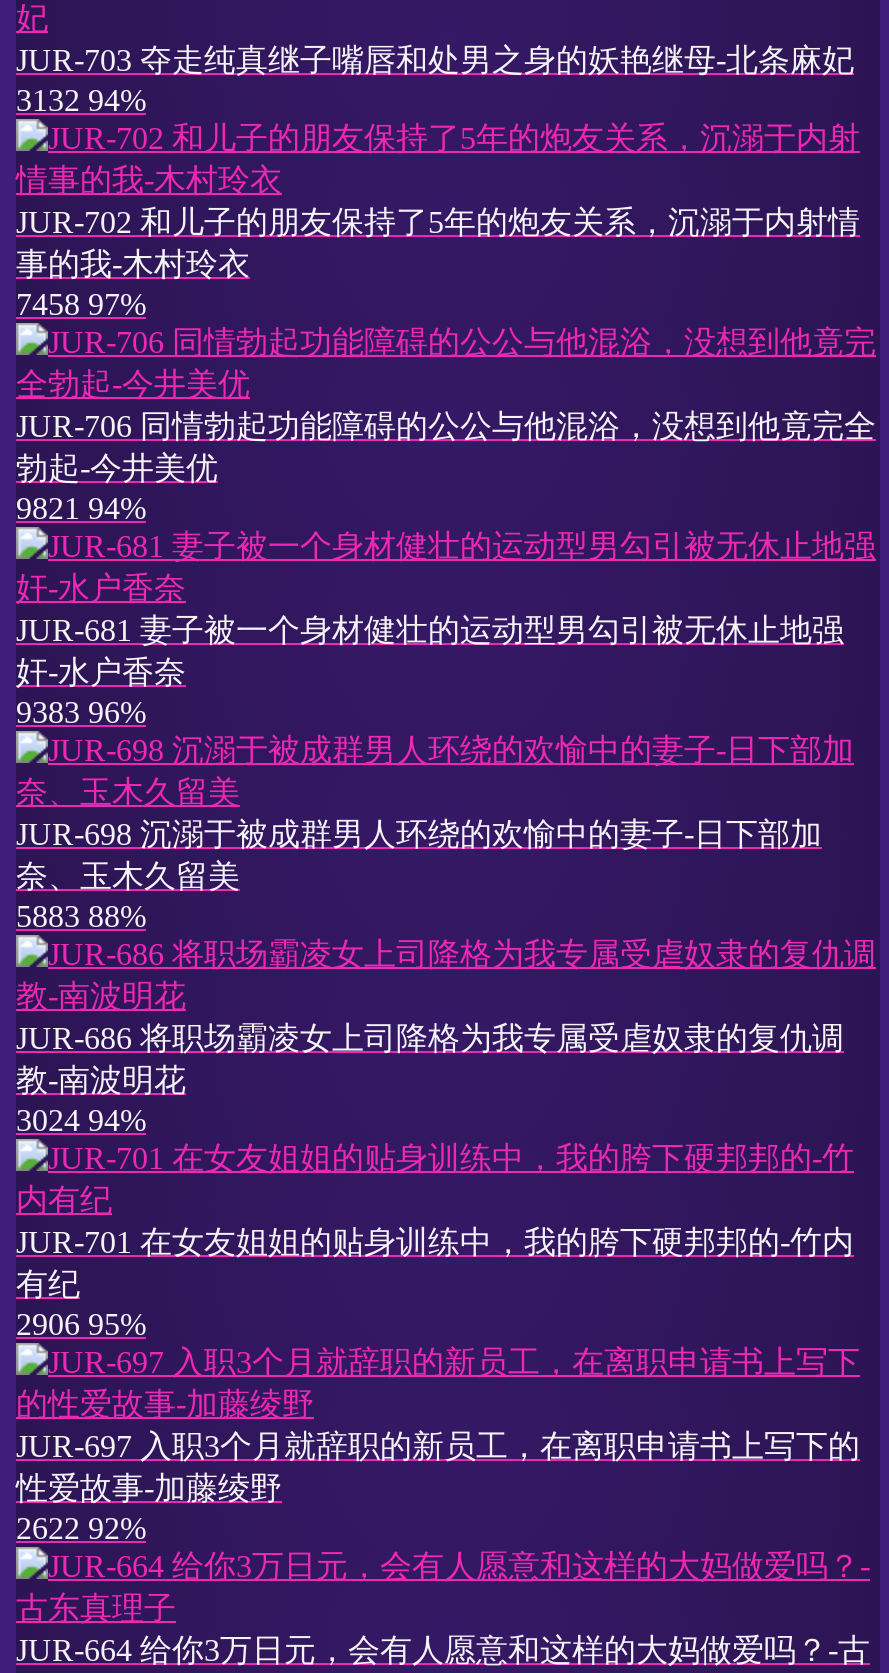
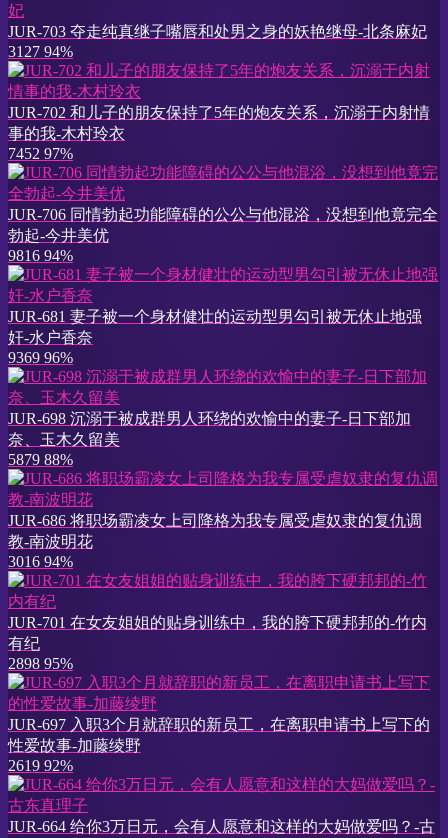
[16,82,146,116] 3132 94% -> [8,43,73,60] 3127 94%
[16,286,146,320] 7458 97% -> [8,145,73,162] 7452 97%
[16,490,146,524] 9821 94% -> [8,247,73,264] 9816 94%
[16,694,146,728] 9383 96% -> [8,349,73,366] 9369 96%
[16,898,146,932] 5883 88% -> [8,451,73,468] 5879 88%
[16,1102,146,1136] 3024 94% -> [8,553,73,570] 3016 94%
[16,1306,146,1340] 2906 95% -> [8,655,73,672] 2898 95%
[16,1510,146,1544] 2622 92% -> [8,757,73,774] 2619 92%

